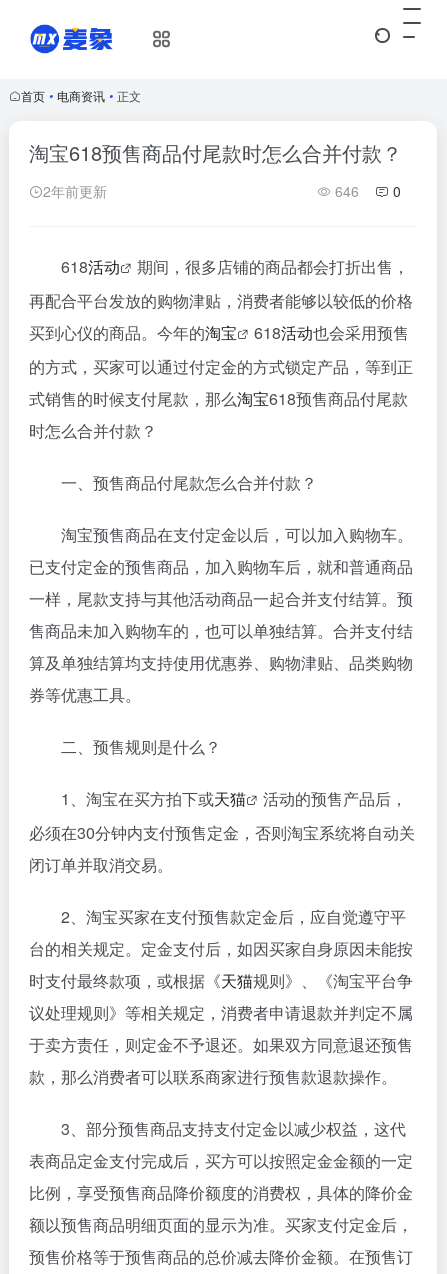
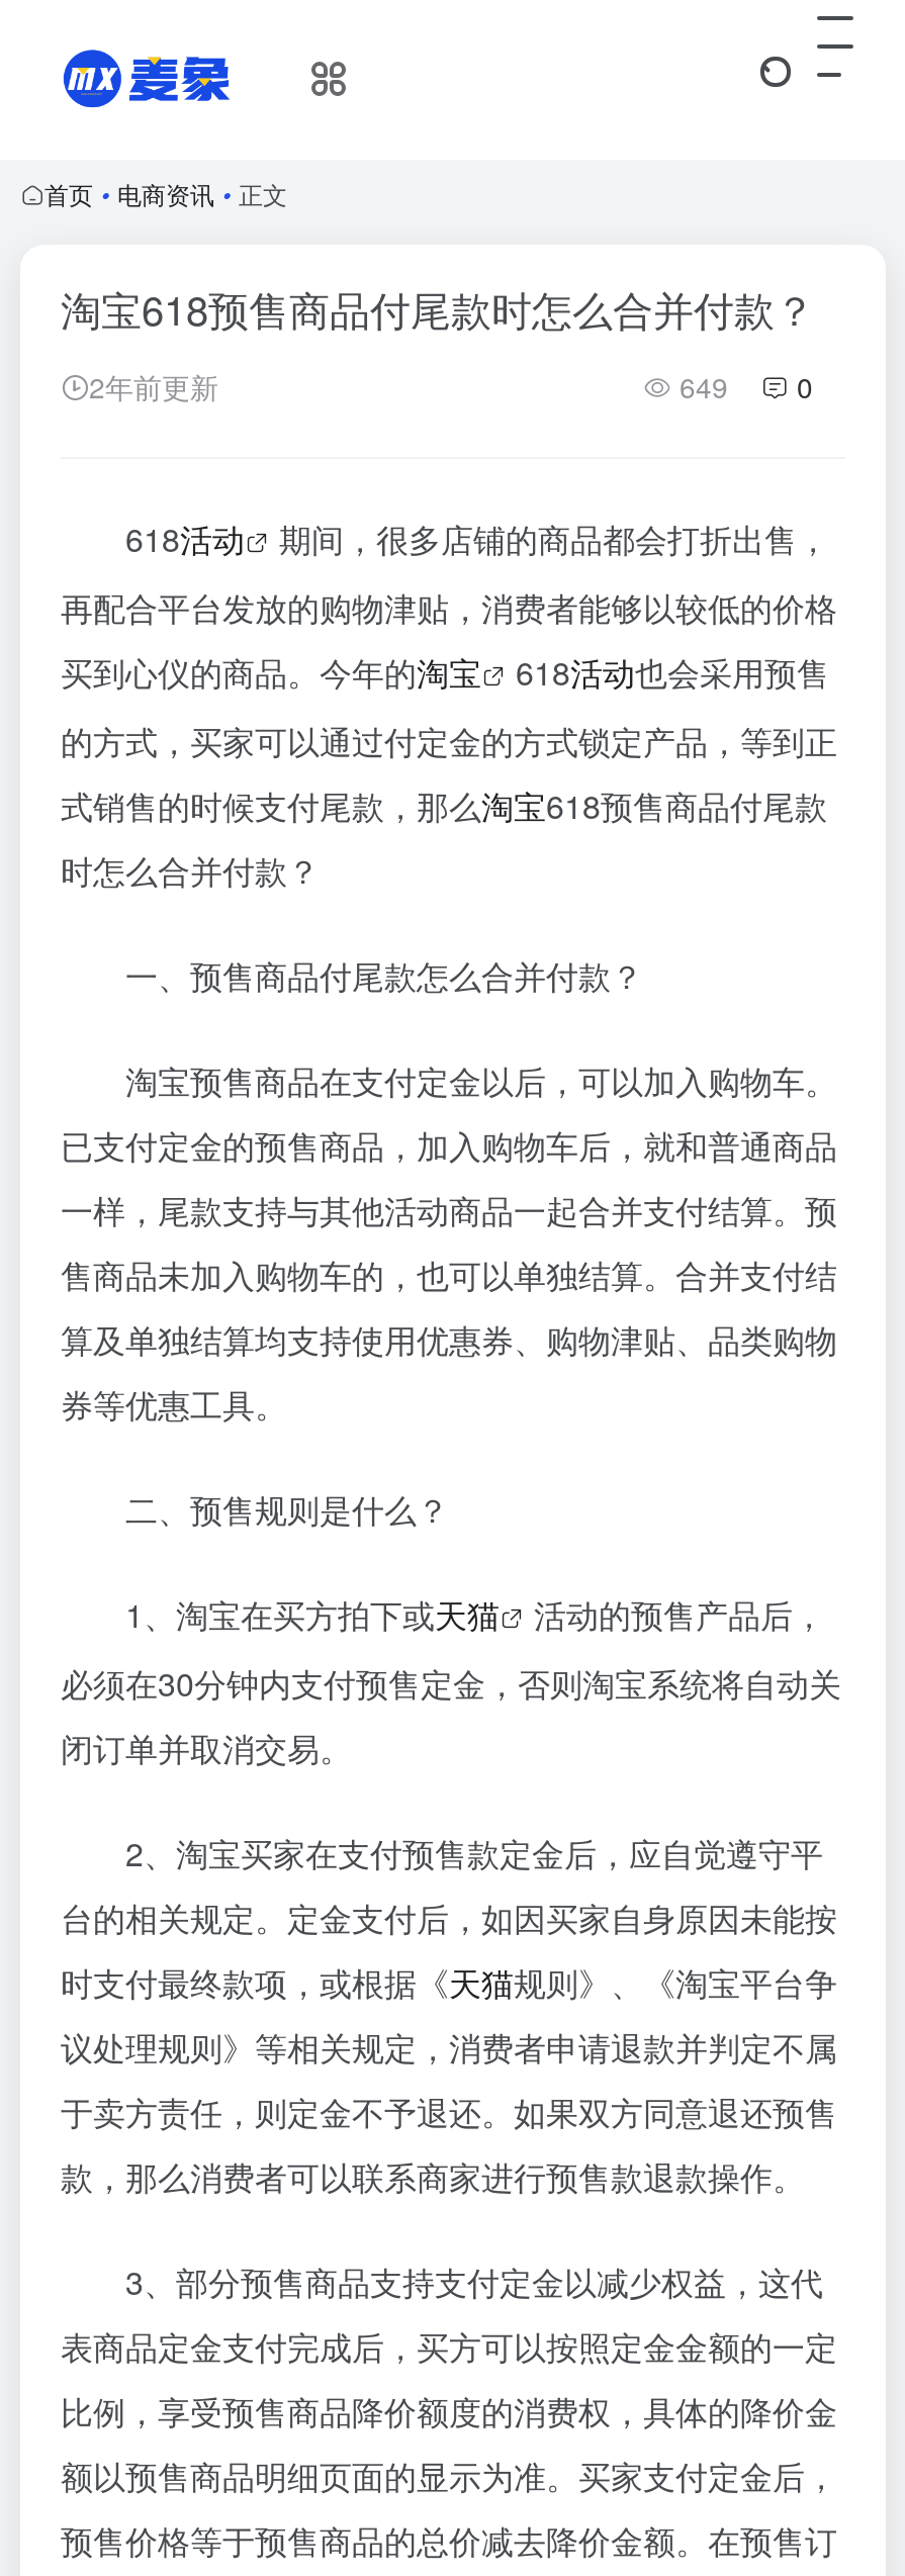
[331,181,401,201] 646 0 -> [671,366,813,406] 649 0

